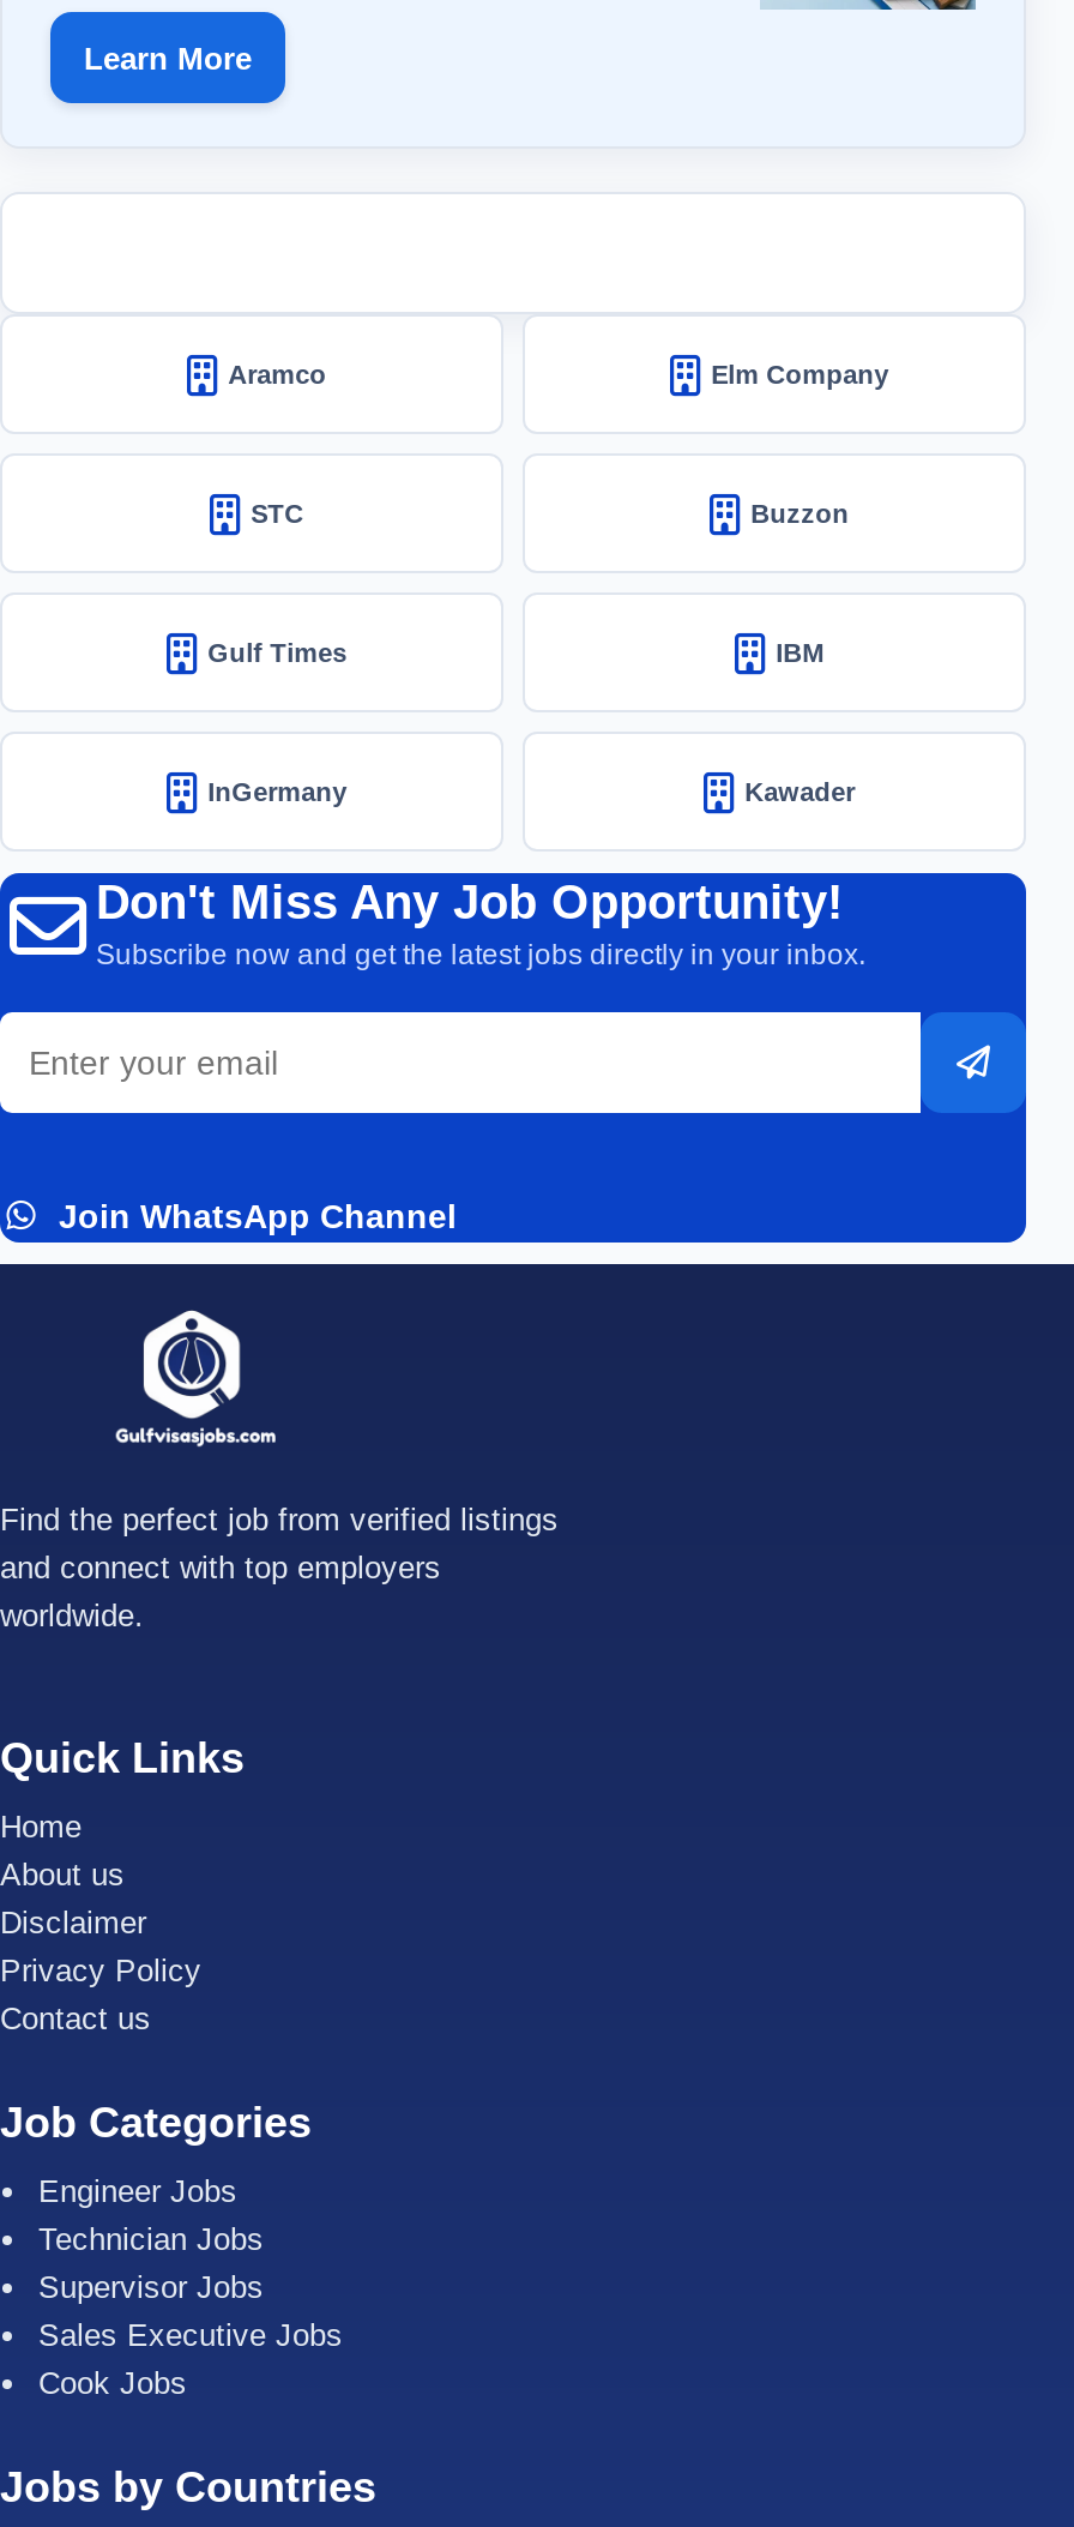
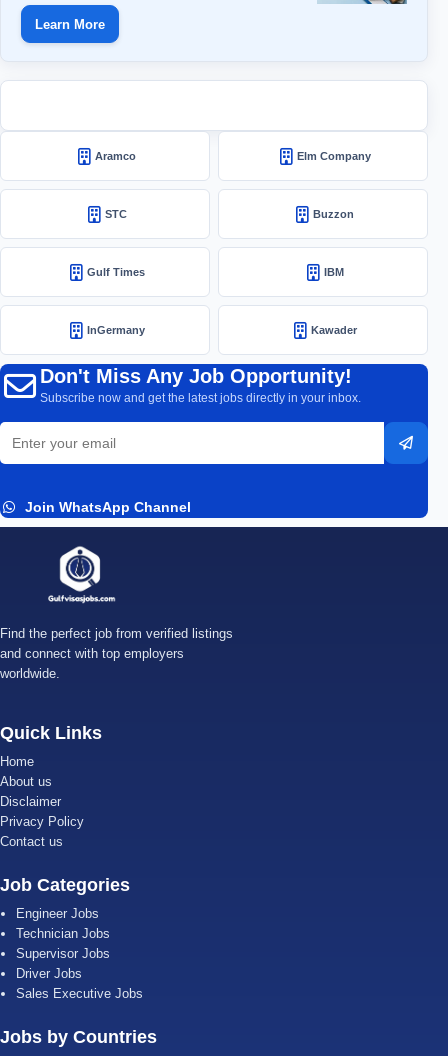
none -> [16,966,82,981] Driver Jobs
moved [38,2318,343,2354] -> [16,986,143,1001]: Sales Executive Jobs
[38,2366,187,2402] Cook Jobs -> none

